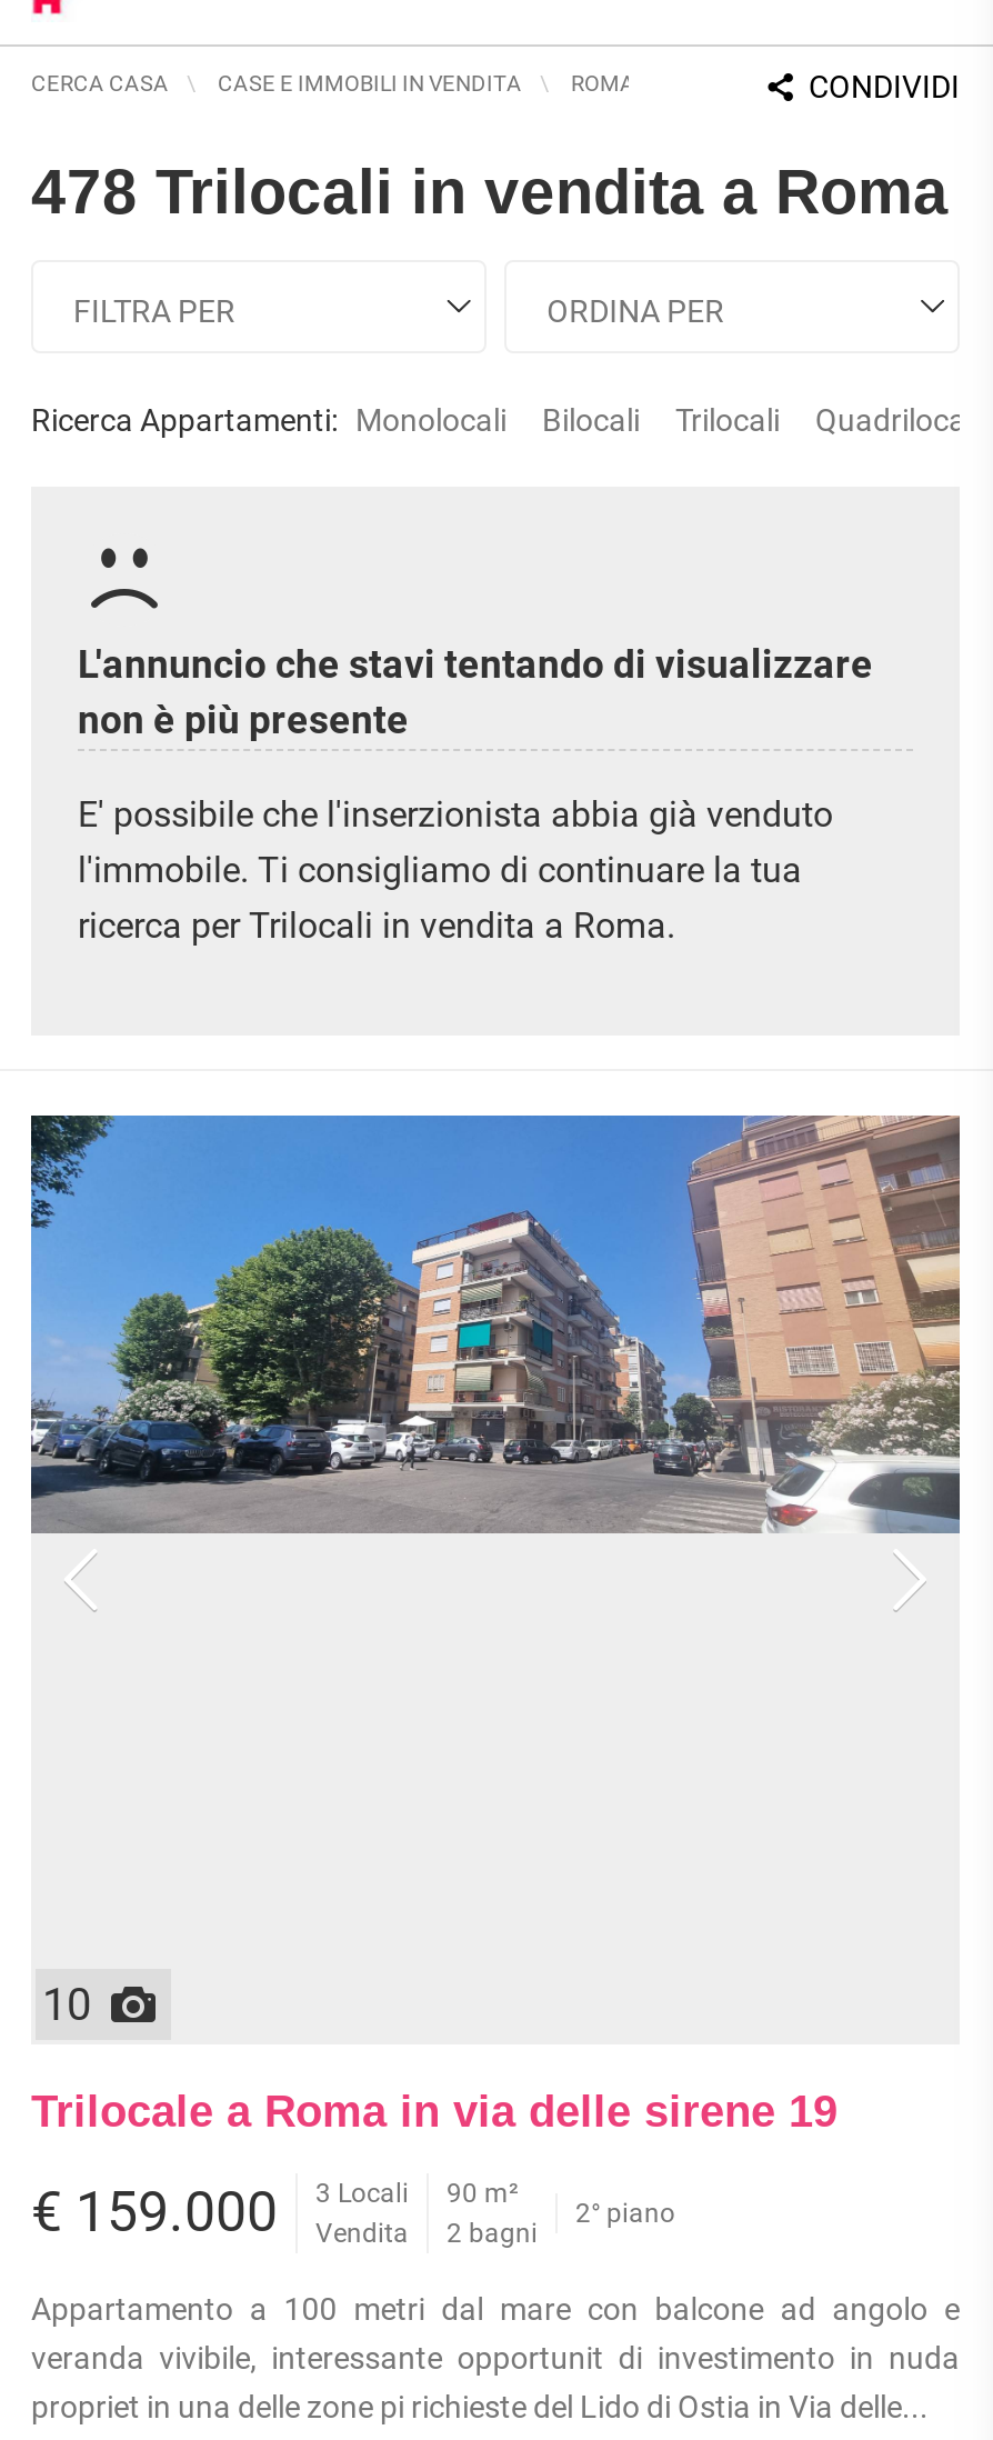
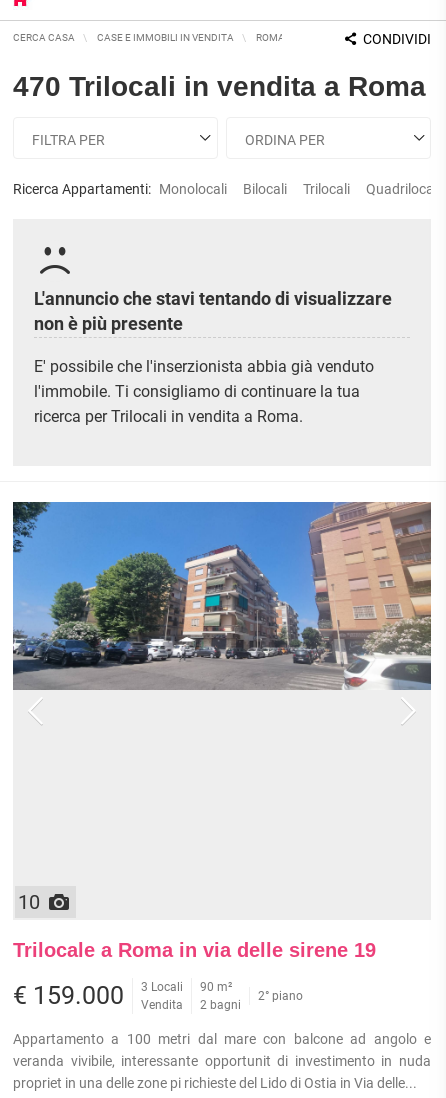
[31,158,949,227] 478 Trilocali in vendita a Roma -> [13,71,426,102] 470 Trilocali in vendita a Roma

